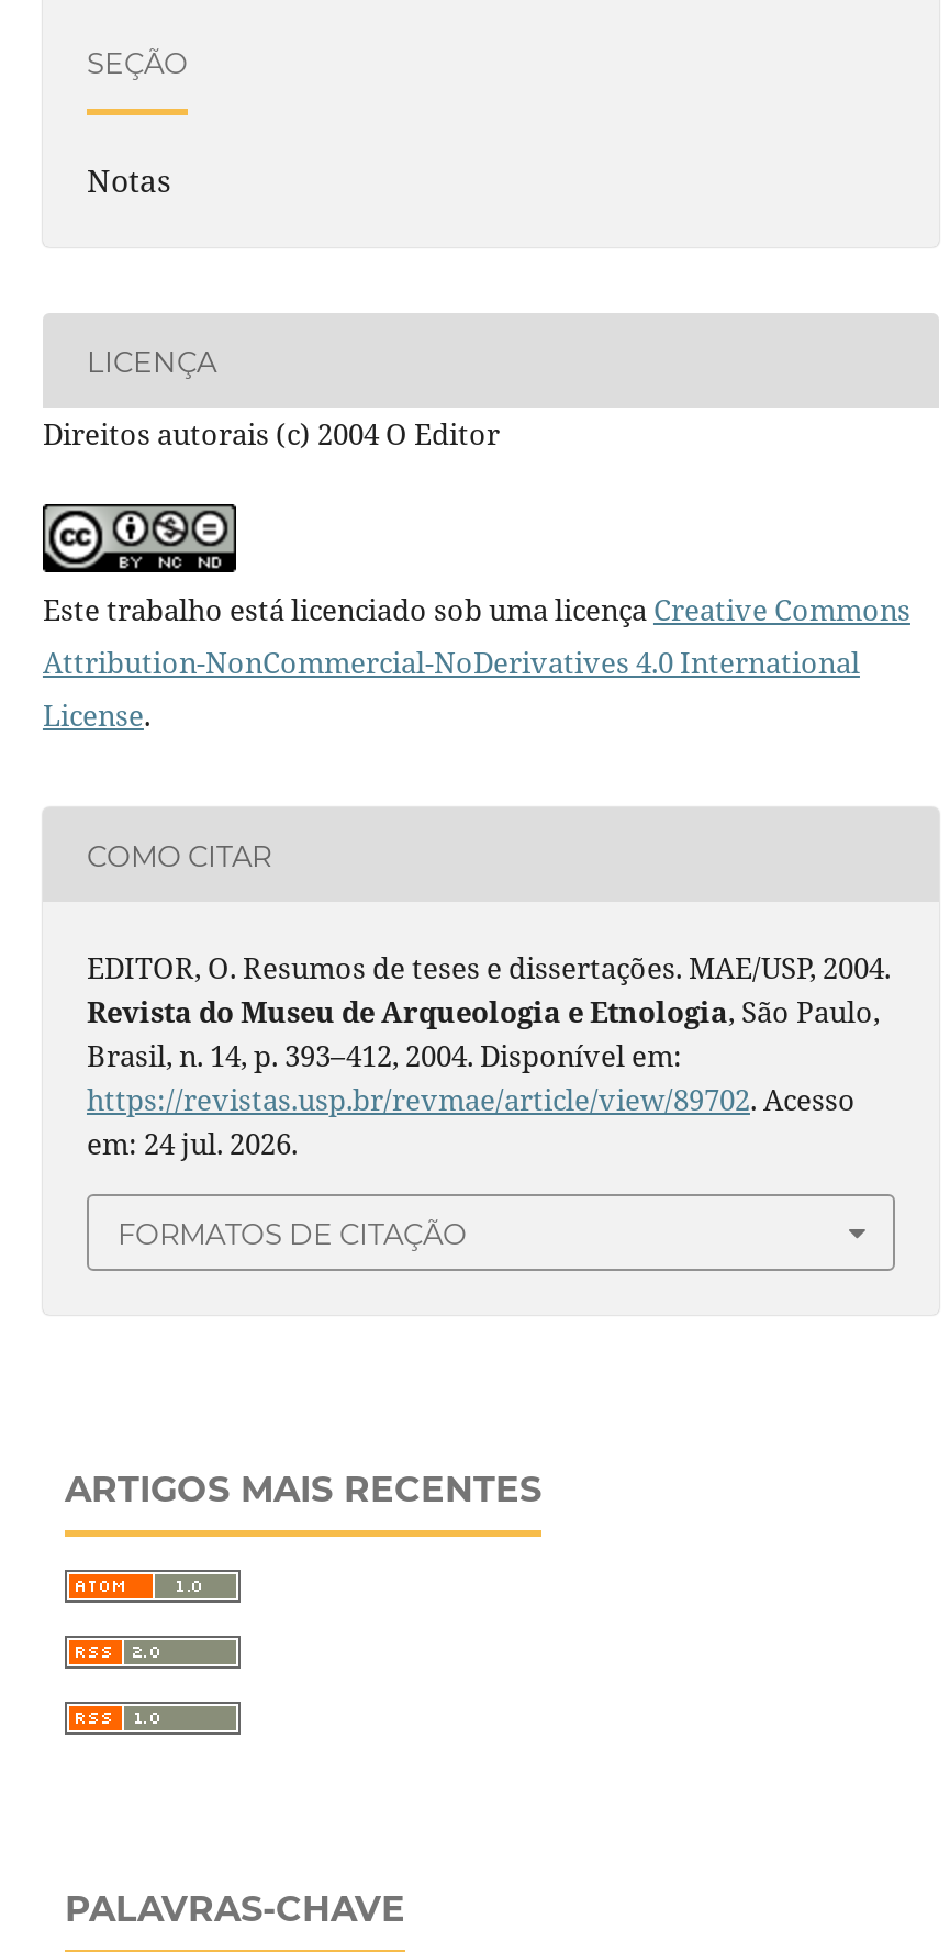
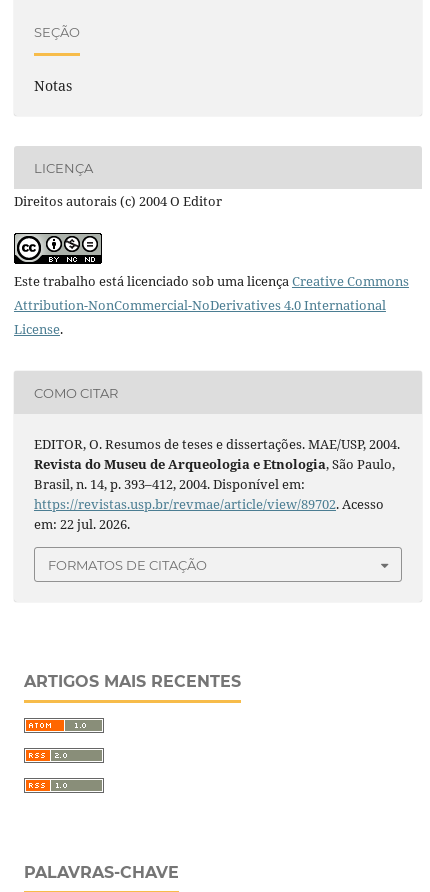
[87,1125,298,1164] em: 24 jul. 2026. -> [34,515,130,533] em: 22 jul. 2026.

